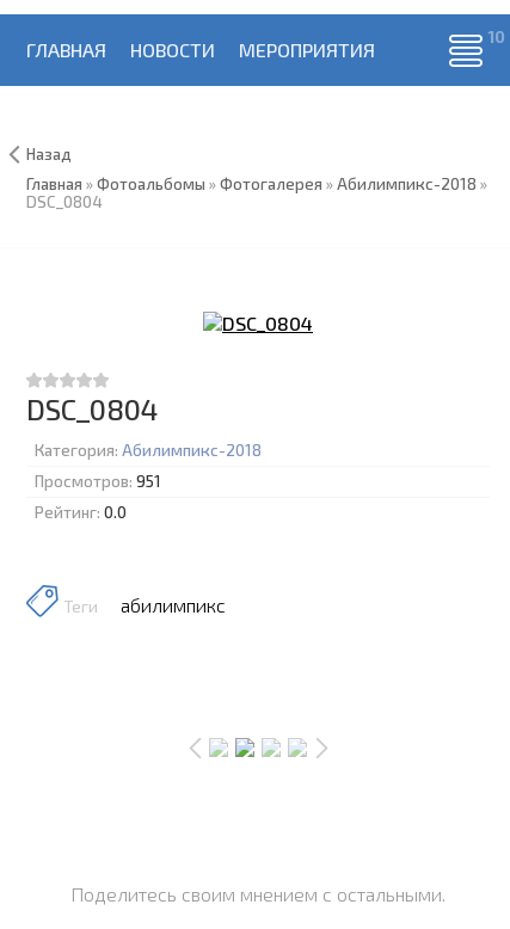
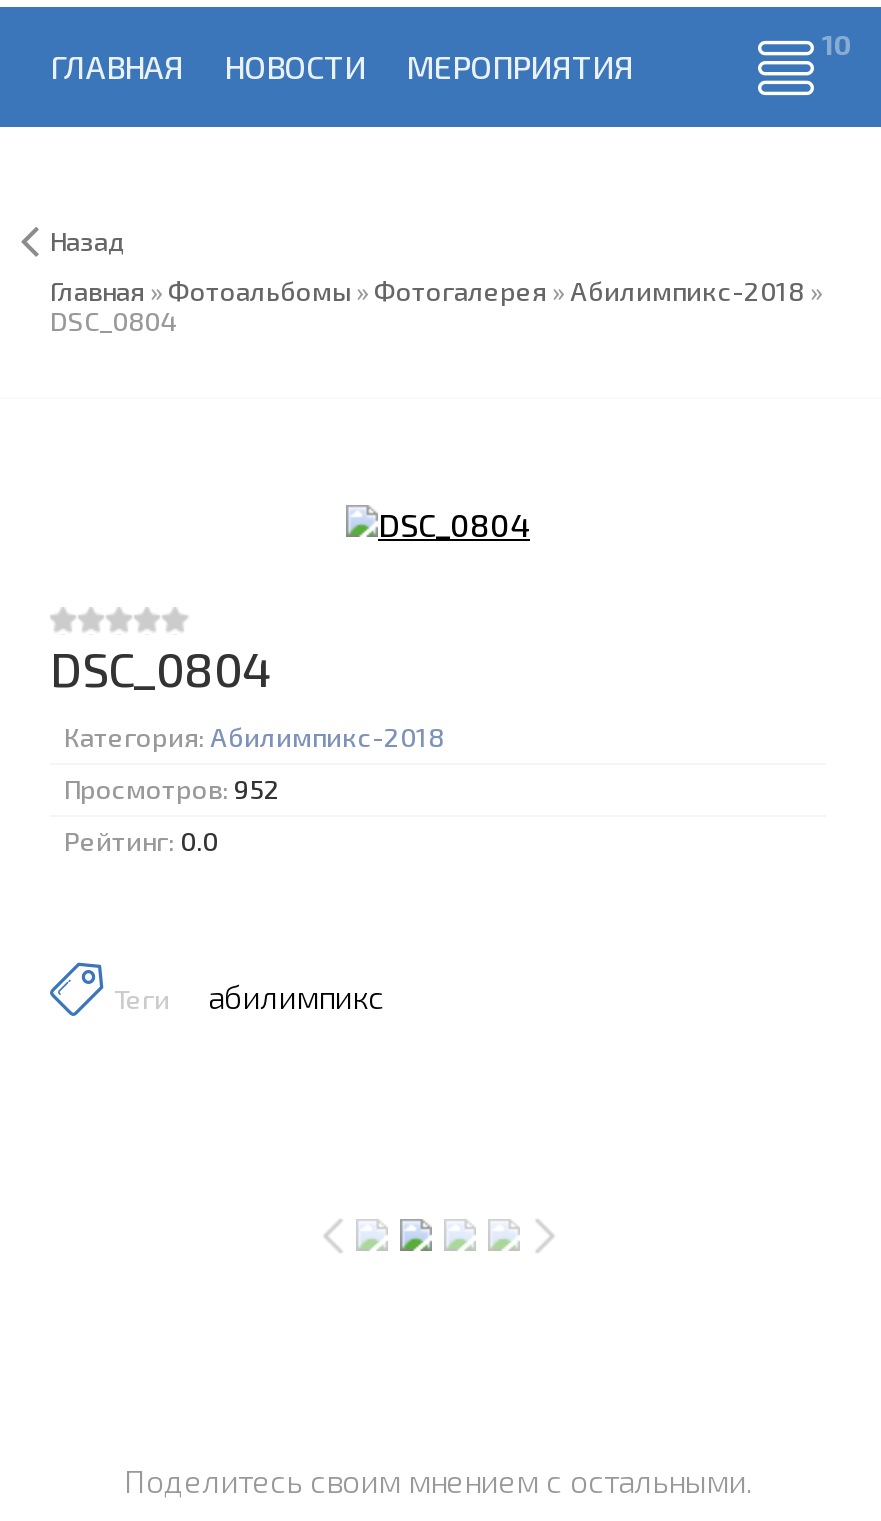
[35,471,161,490] Просмотров: 951 -> [64,772,280,804] Просмотров: 952

